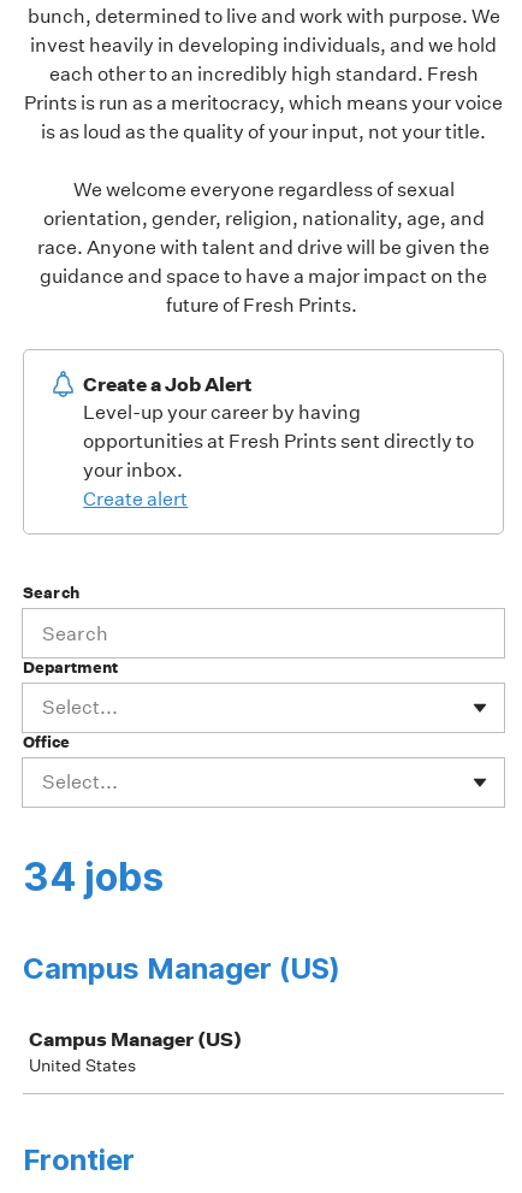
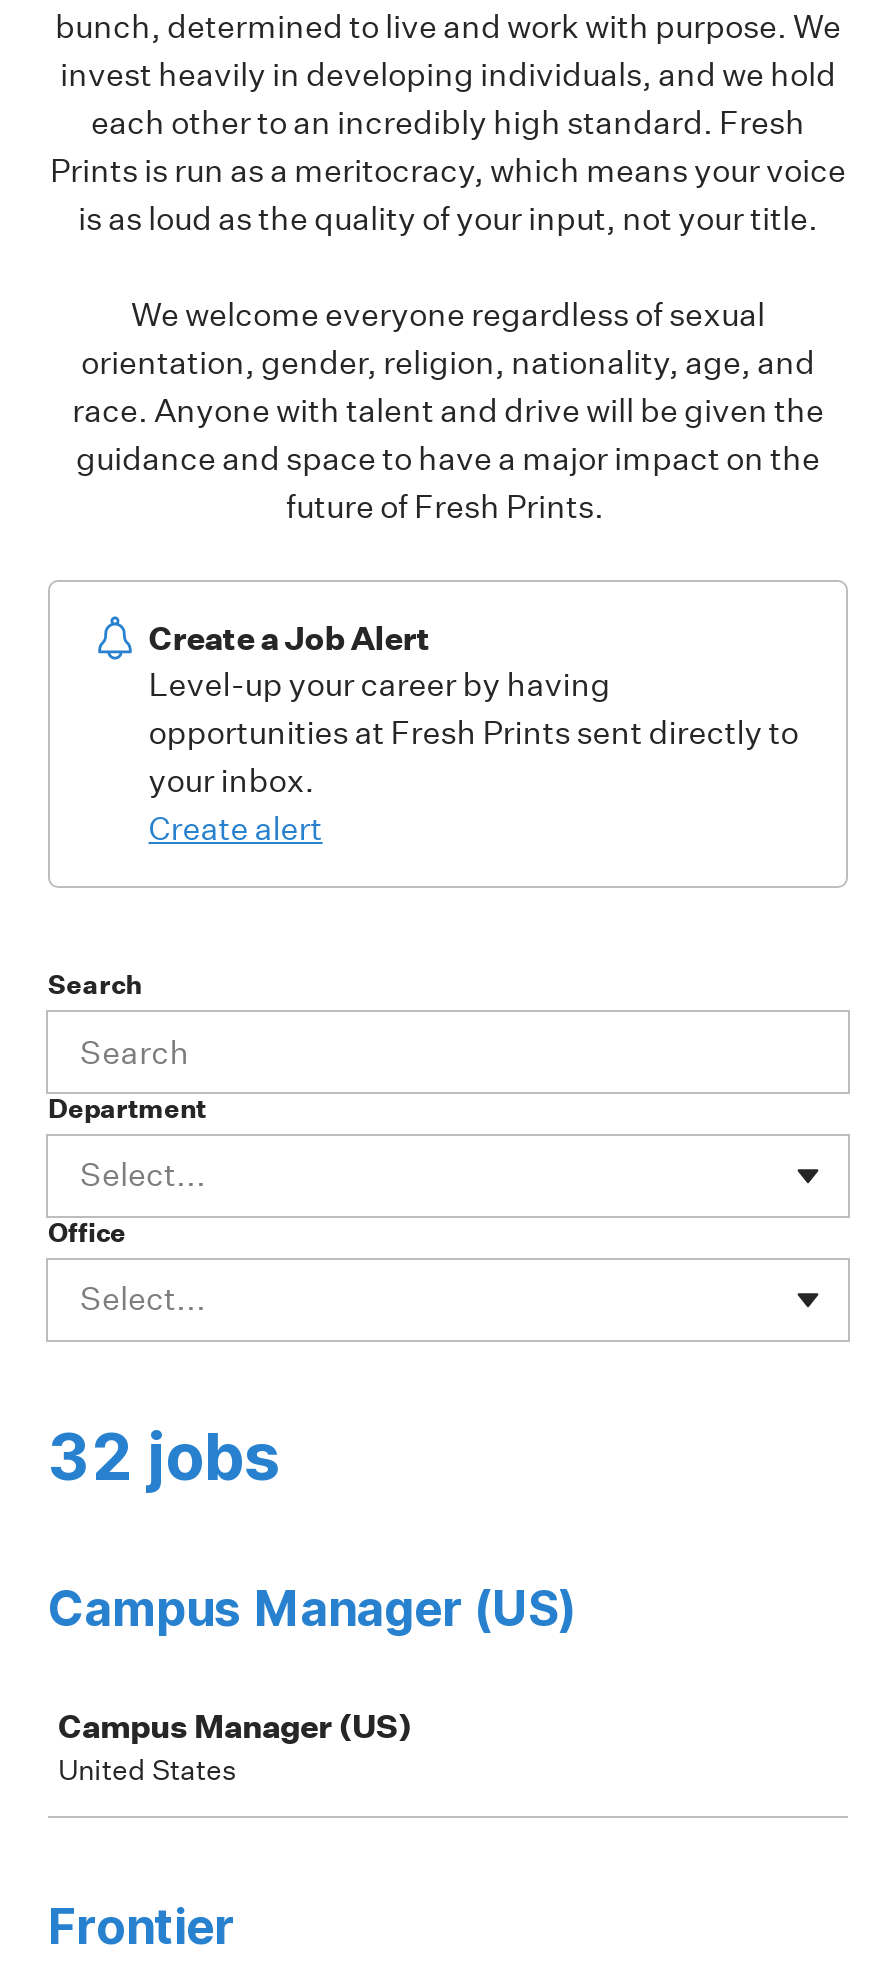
[23,844,164,914] 34 jobs -> [48,1402,280,1518] 32 jobs

